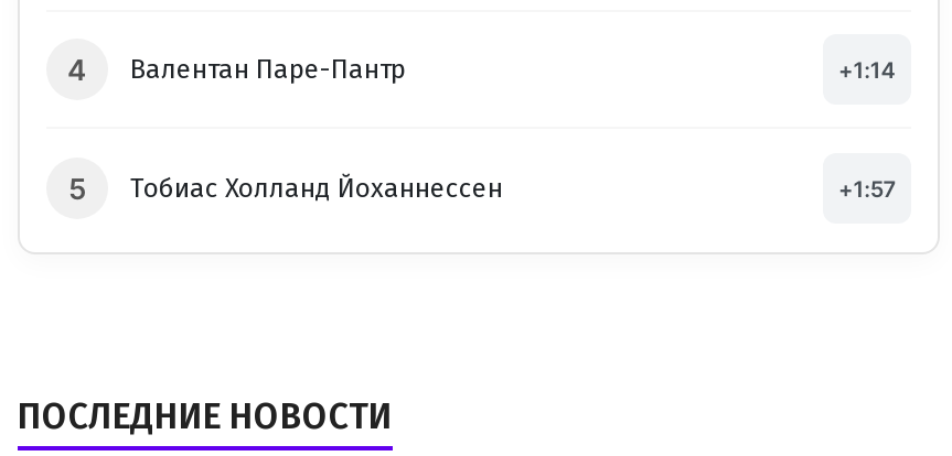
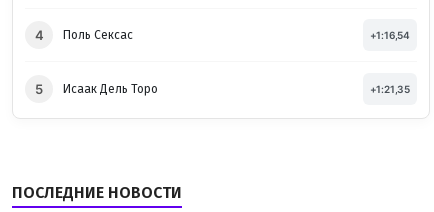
[130,53,896,84] Валентан Паре-Пантр | +1:14 -> [63,28,410,42] Поль Сексас | +1:16,54
[130,172,896,203] Тобиас Холланд Йоханнессен | +1:57 -> [63,82,410,96] Исаак Дель Торо | +1:21,35

